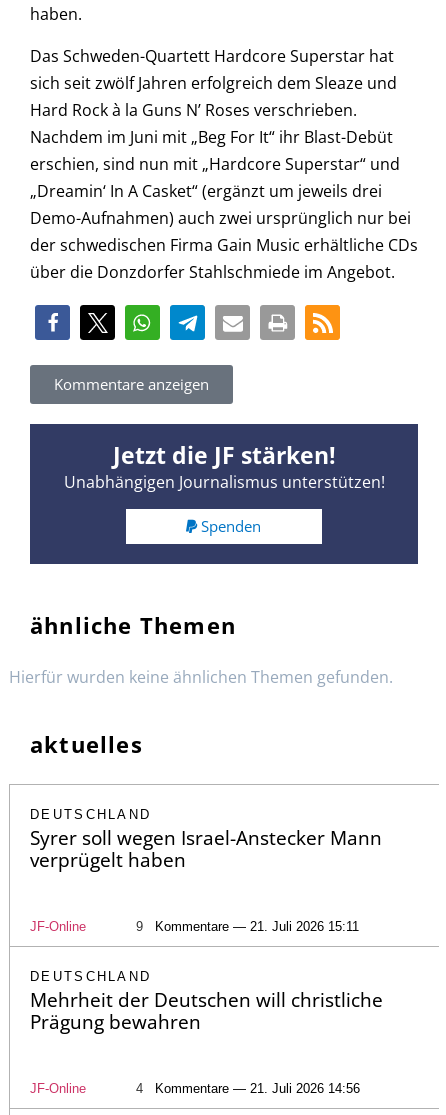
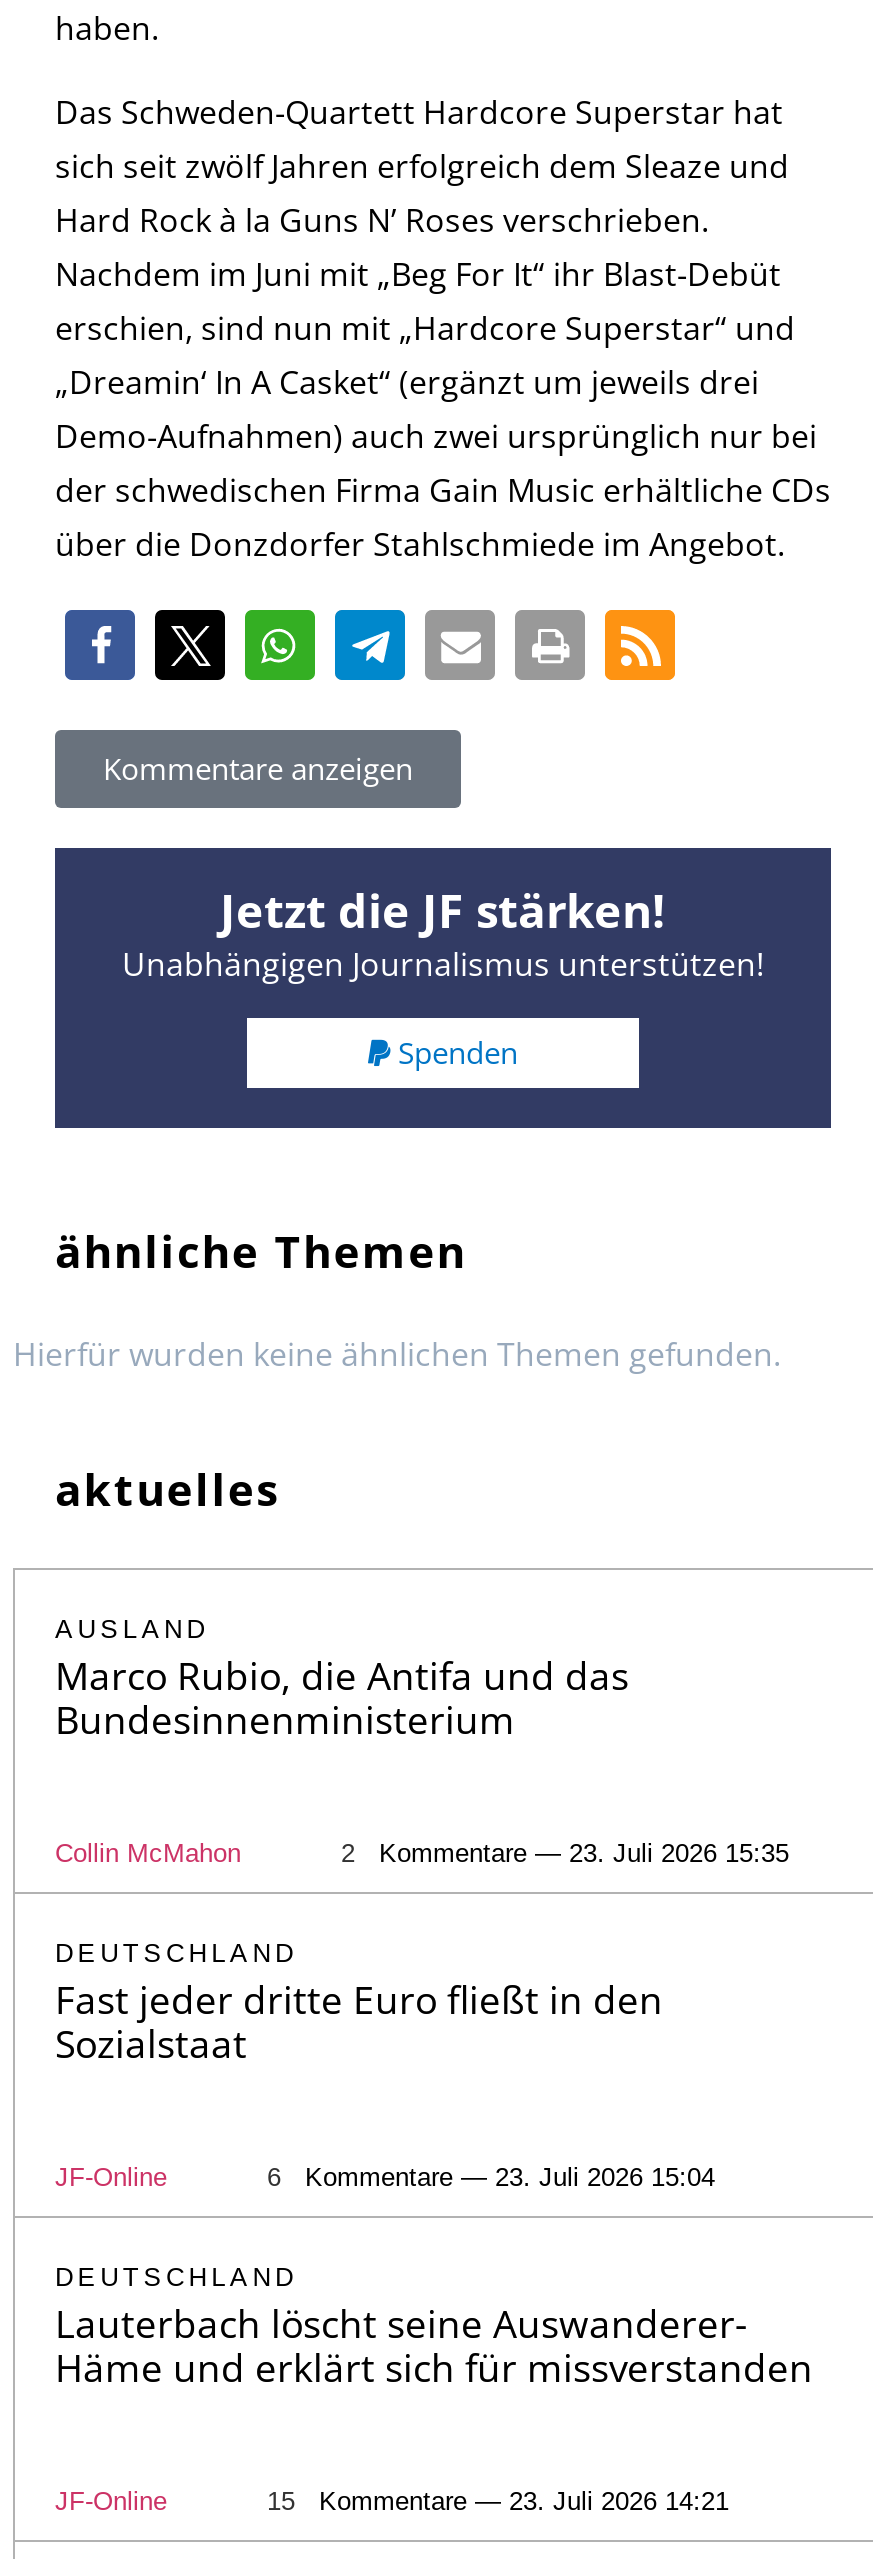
none -> [55,1613,789,1867] AUSLAND | Marco Rubio, die Antifa und das | Bundesinnenministerium | Collin McMahon | 2 | Kommentare — 23. Juli 2026 15:35
[30,825,382,873] Syrer soll wegen Israel-Anstecker Mann | verprügelt haben -> [55,1973,663,2069] Fast jeder dritte Euro fließt in den | Sozialstaat
[132,919,143,934] 9 -> [259,2161,281,2191] 6
[155,919,359,934] Kommentare — 21. Juli 2026 15:11 -> [305,2161,715,2191] Kommentare — 23. Juli 2026 15:04
[30,987,383,1035] Mehrheit der Deutschen will christliche | Prägung bewahren -> [55,2297,813,2393] Lauterbach löscht seine Auswanderer- | Häme und erklärt sich für missverstanden
[132,1081,360,1096] 4 | Kommentare — 21. Juli 2026 14:56 -> [259,2485,729,2515] 15 | Kommentare — 23. Juli 2026 14:21

